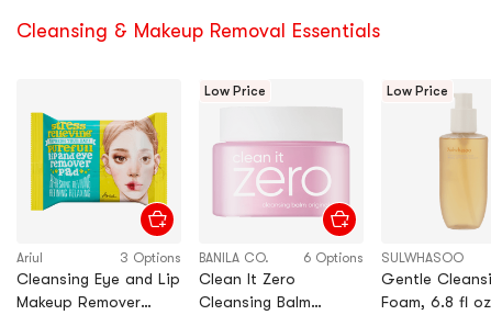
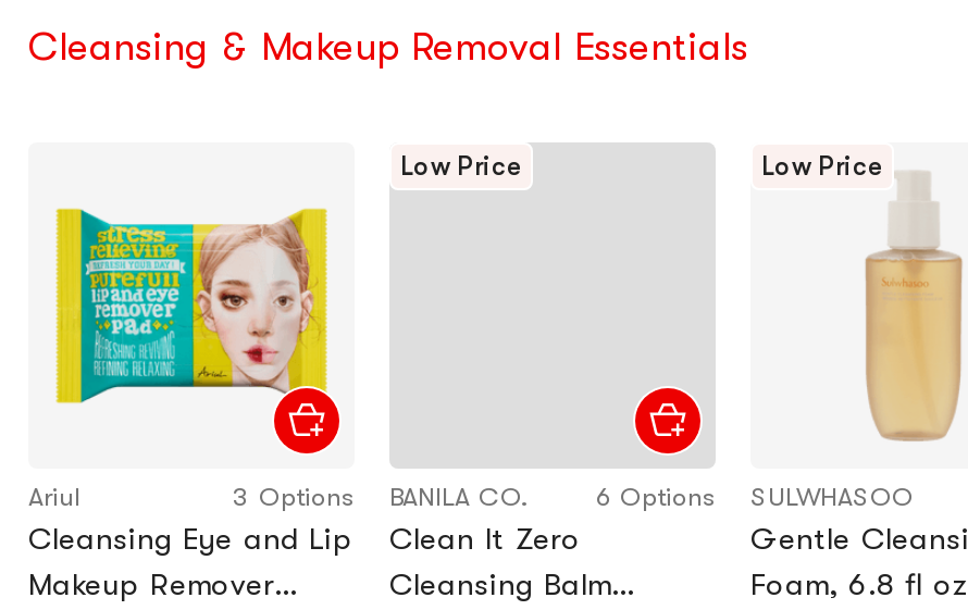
[213,140,348,216] [image] -> none

